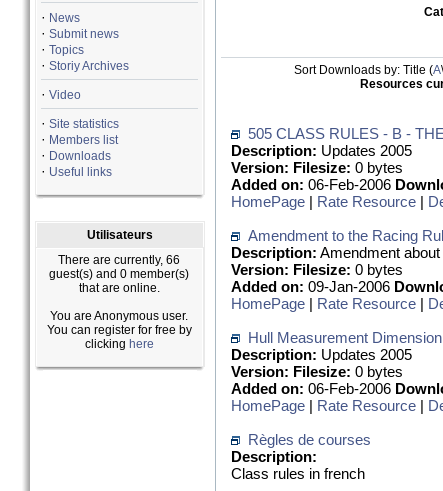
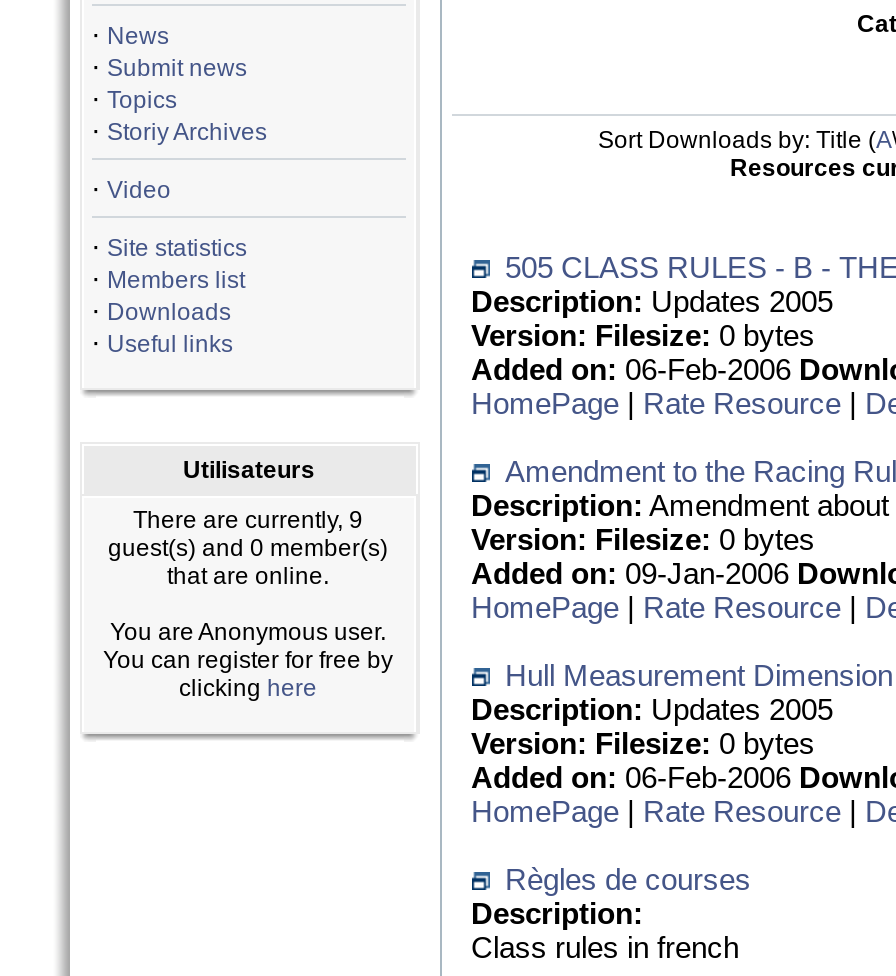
[58,253,180,267] There are currently, 66 -> [133,506,363,534] There are currently, 9

